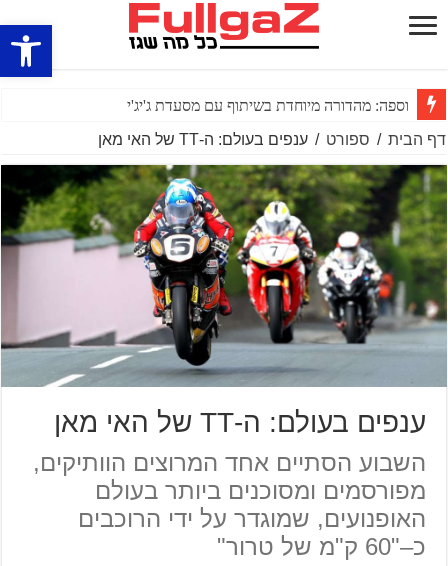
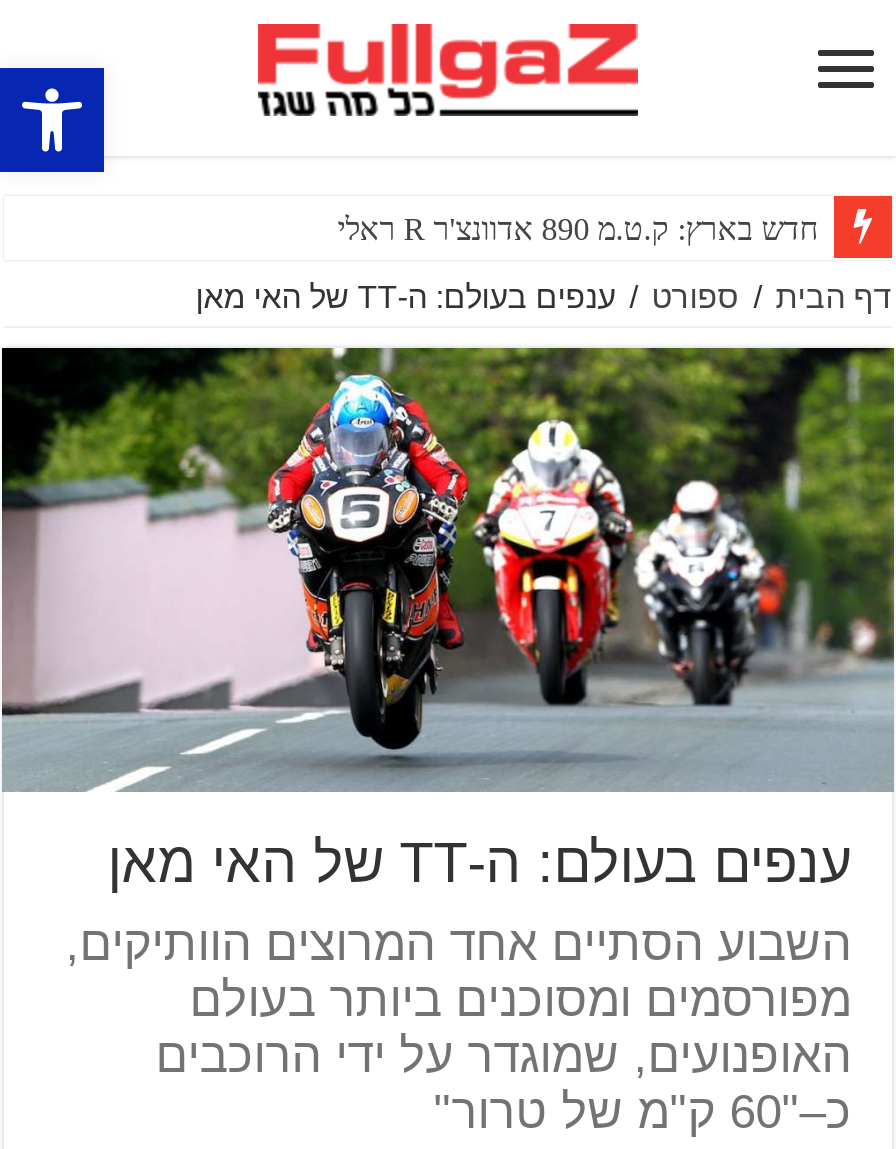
[127,97,409,114] וספה: מהדורה מיוחדת בשיתוף עם מסעדת ג'יג'י -> none

